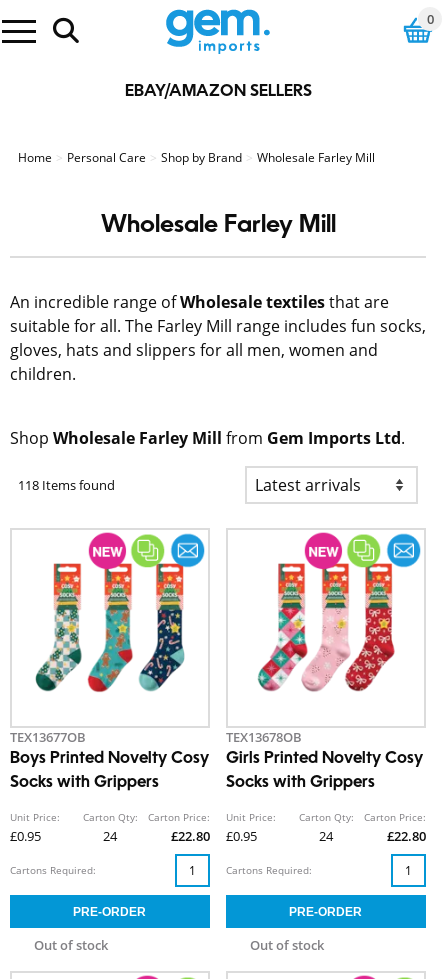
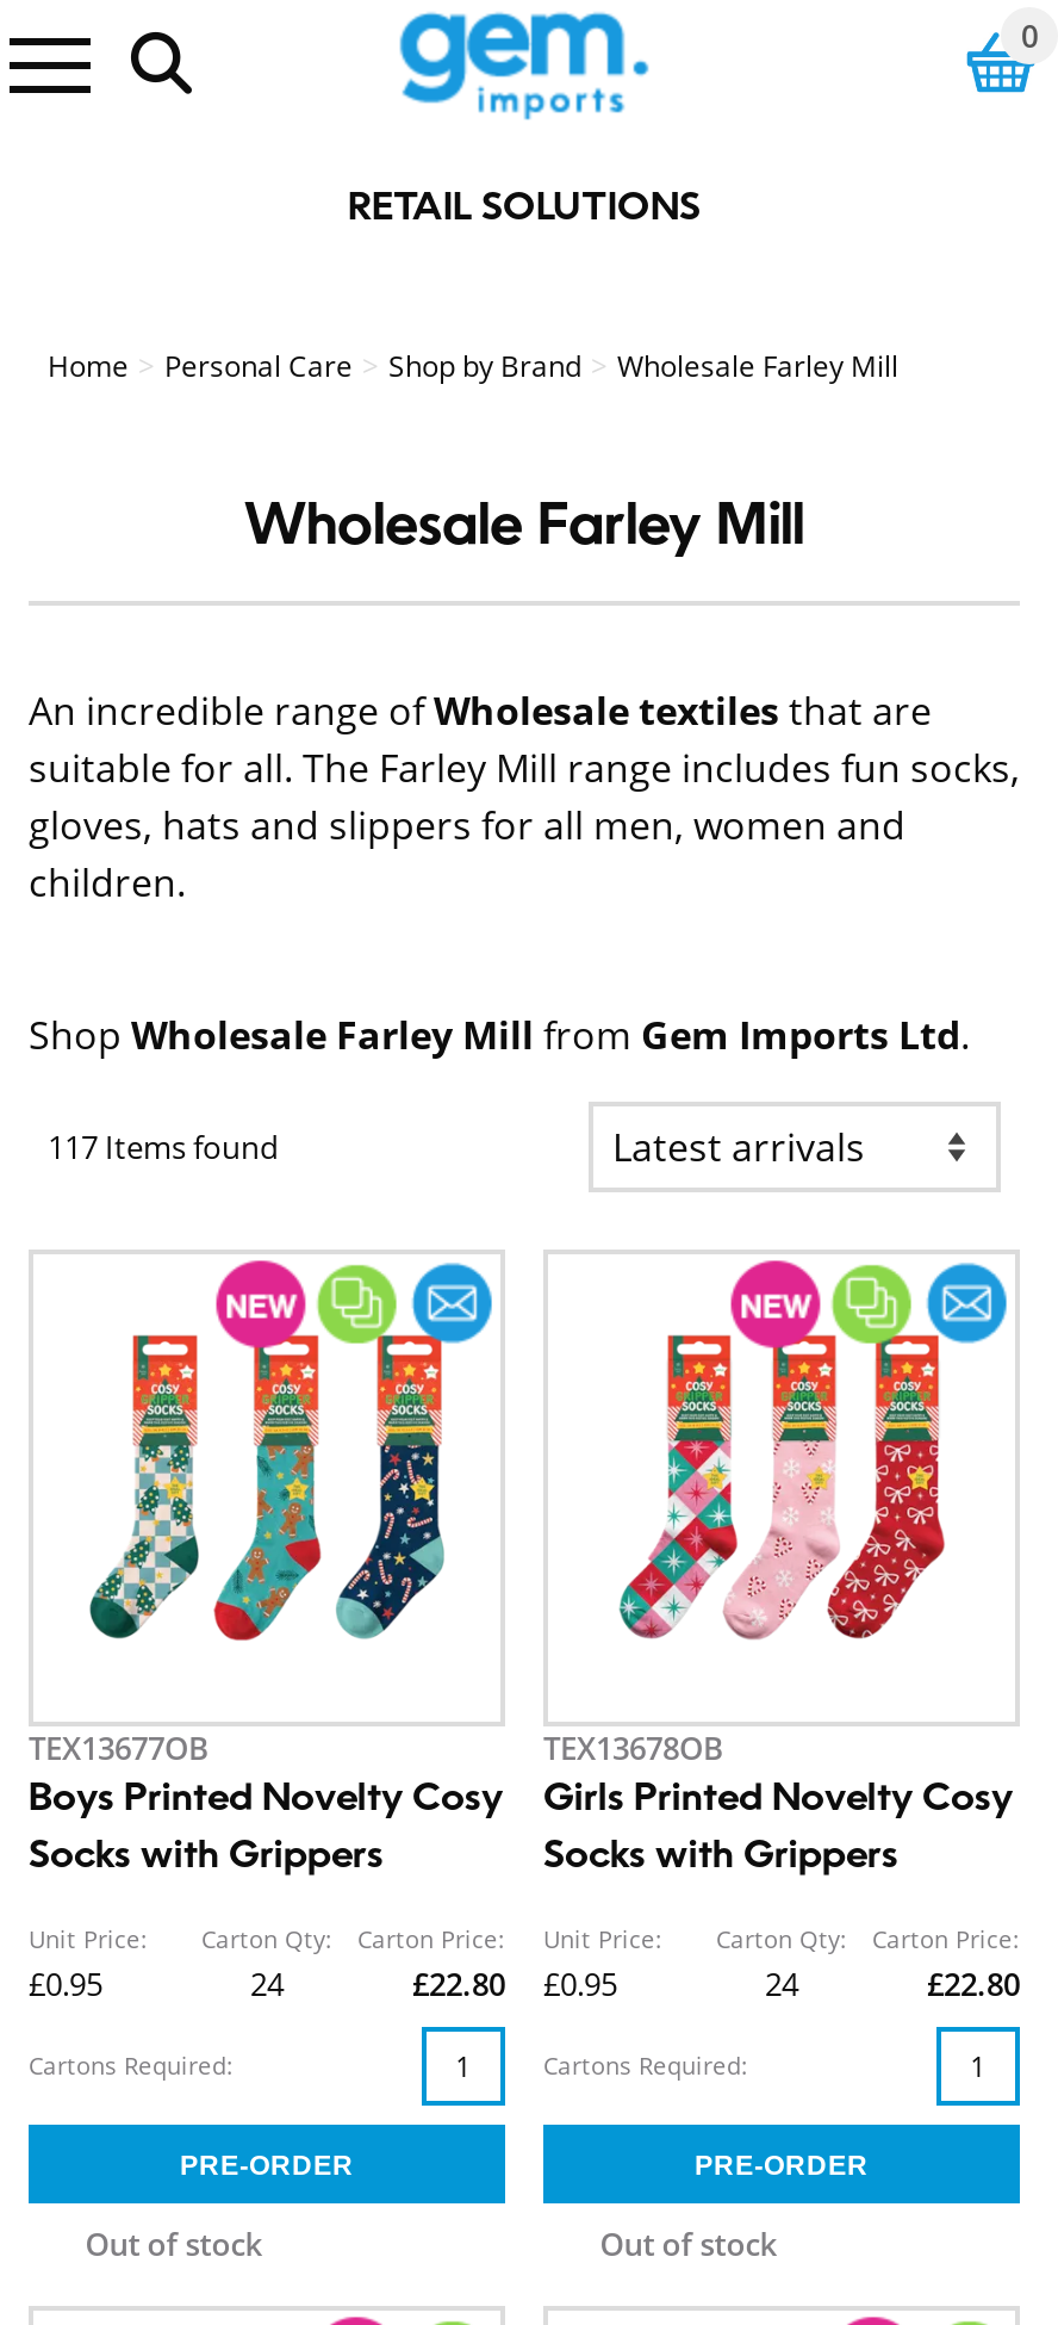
[124,84,311,100] EBAY/AMAZON SELLERS -> [348,191,701,229] RETAIL SOLUTIONS
[18,475,115,493] 118 Items found -> [48,1124,279,1167] 117 Items found

